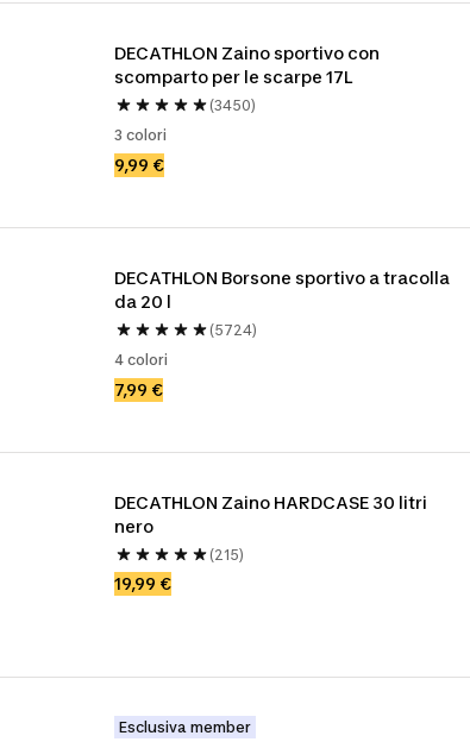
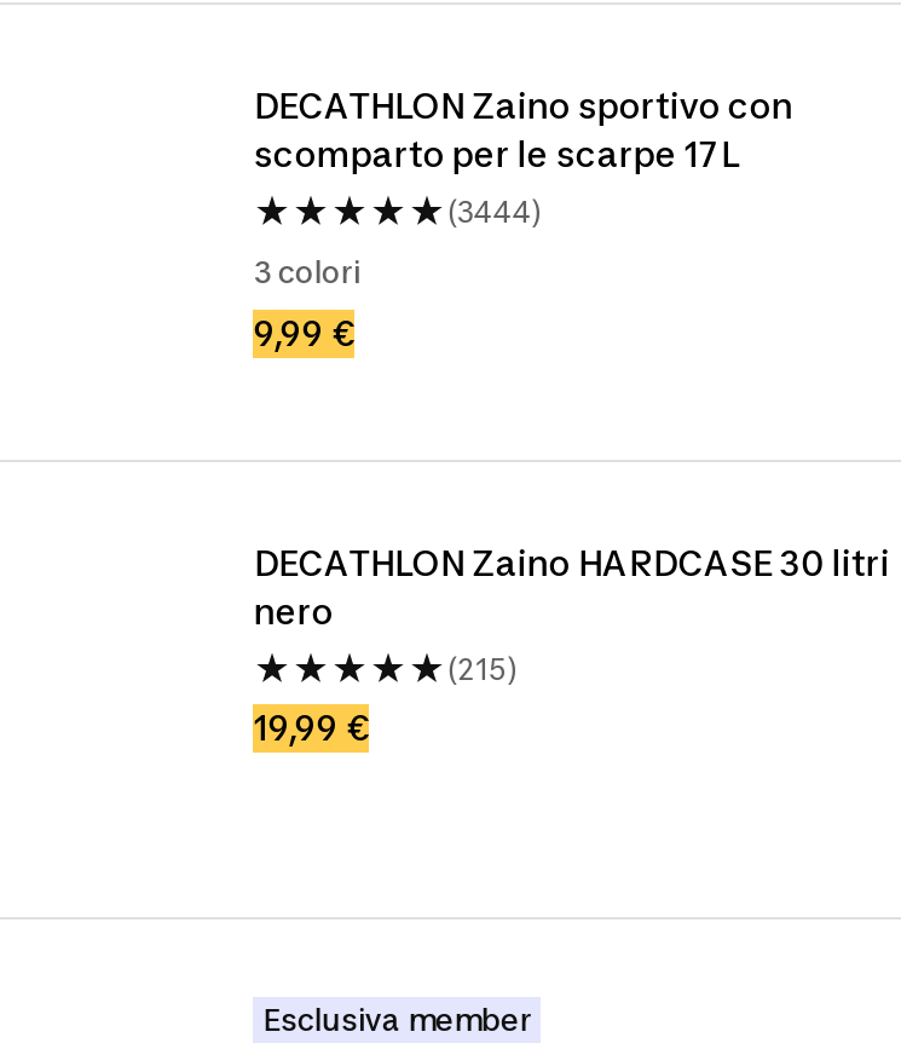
[210,96,256,114] (3450) -> [447,194,541,230] (3444)
[115,268,450,400] DECATHLON Borsone sportivo a tracolla | da 20 l | (5724) | 4 colori | 7,99 € -> none

